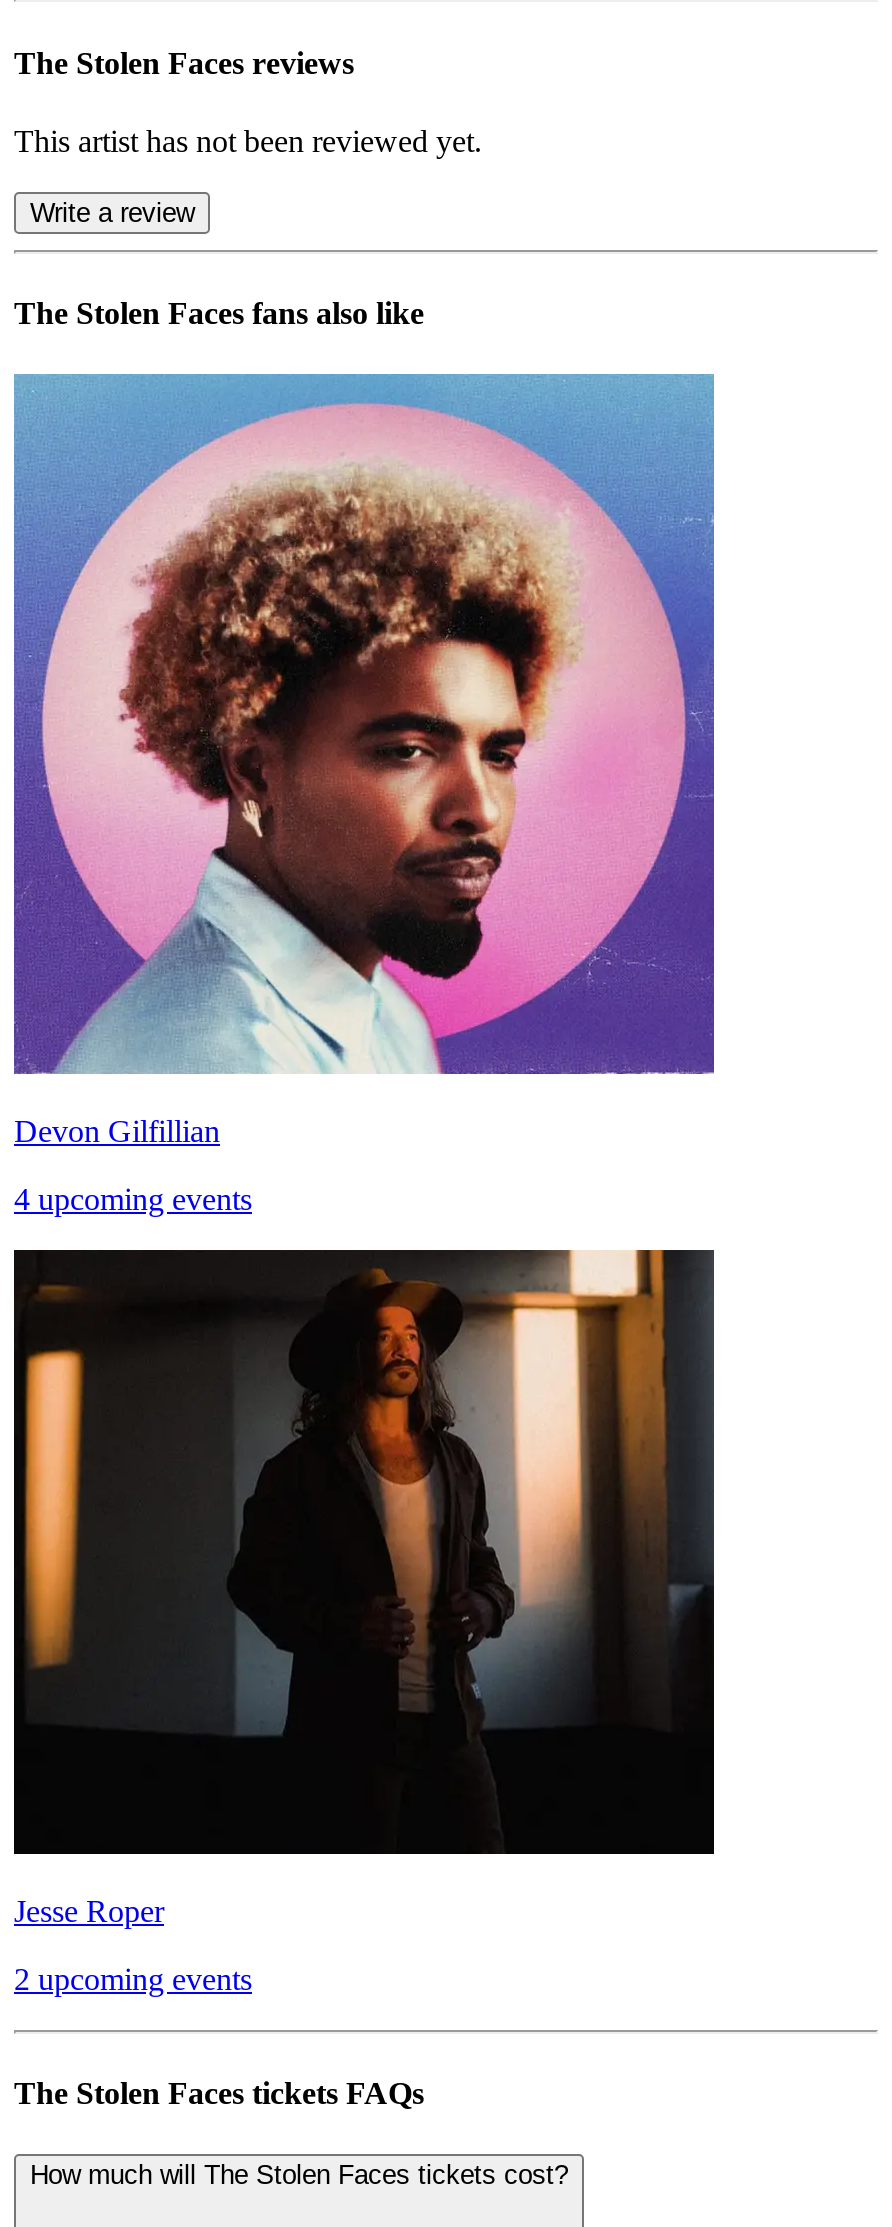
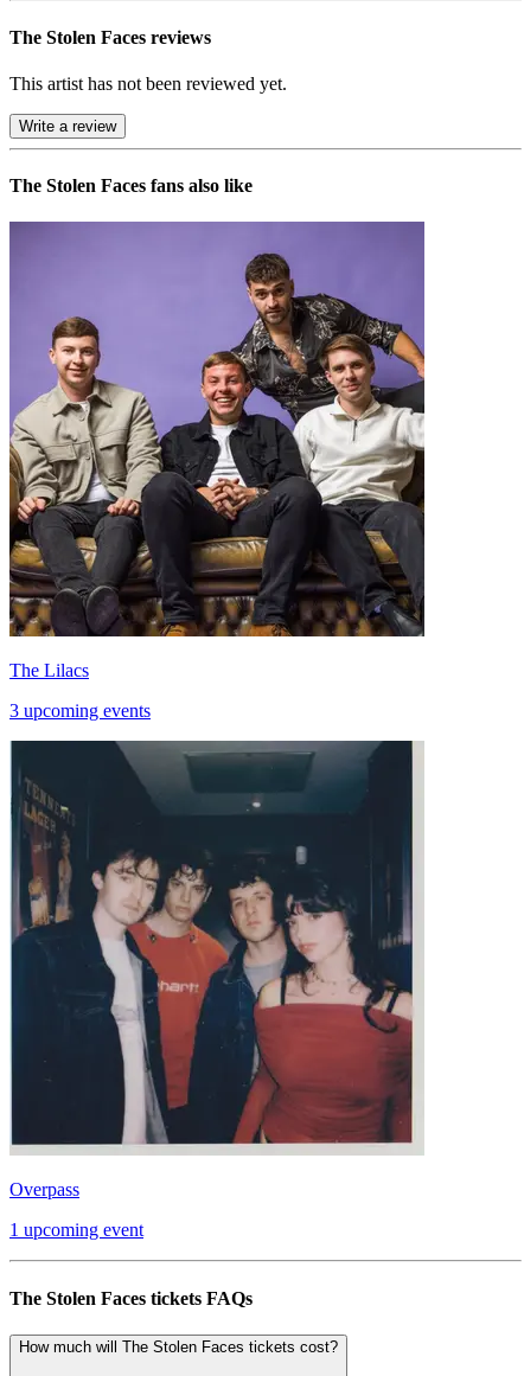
[12,374,716,1149] [image] | Devon Gilfillian -> [8,222,426,681] [image] | The Lilacs
[14,1183,252,1217] 4 upcoming events -> [9,701,151,721] 3 upcoming events
[12,1248,716,1928] [image] | Jesse Roper -> [9,740,424,1200] [image] | Overpass
[14,1962,252,1996] 2 upcoming events -> [9,1220,143,1240] 1 upcoming event

